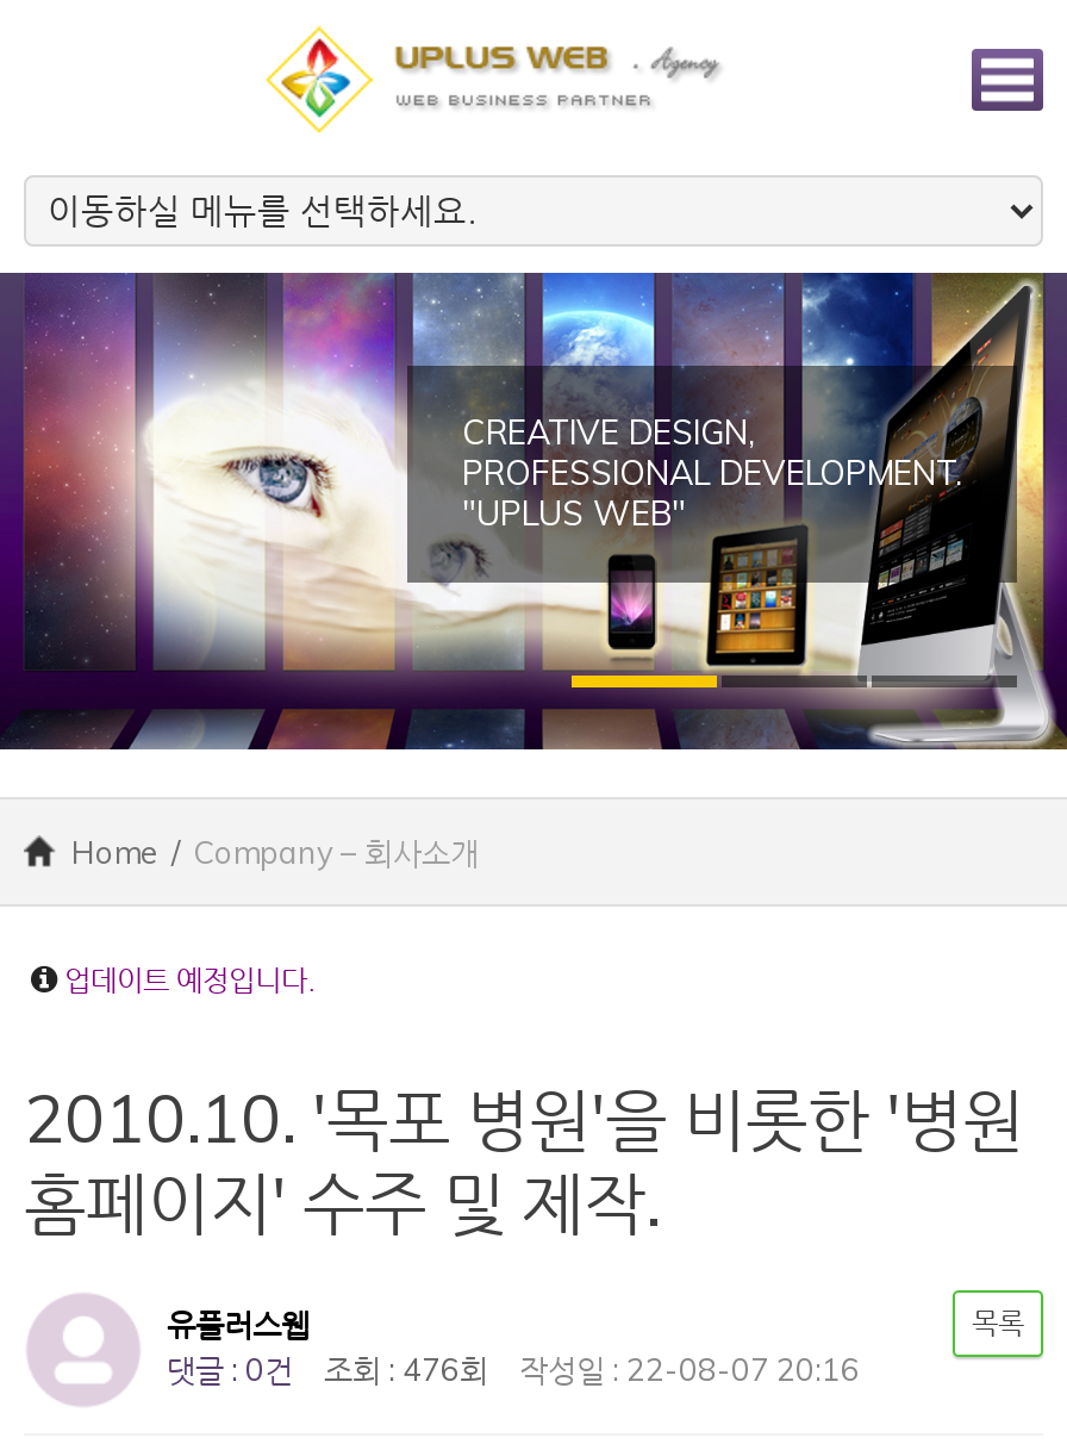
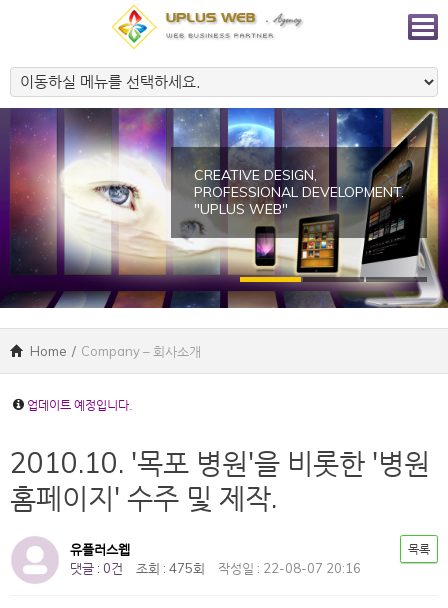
[167,1350,860,1388] 댓글 : 0건 조회 : 476회 작성일 : 22-08-07 20:16 -> [70,560,361,576] 댓글 : 0건 조회 : 475회 작성일 : 22-08-07 20:16

